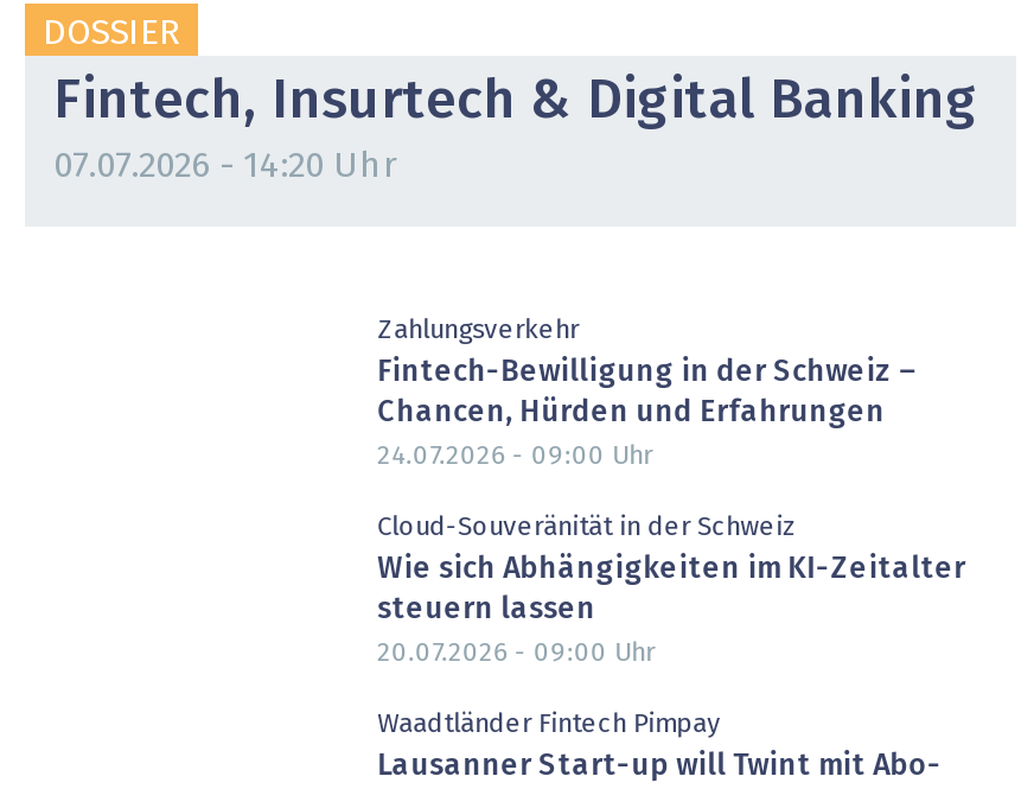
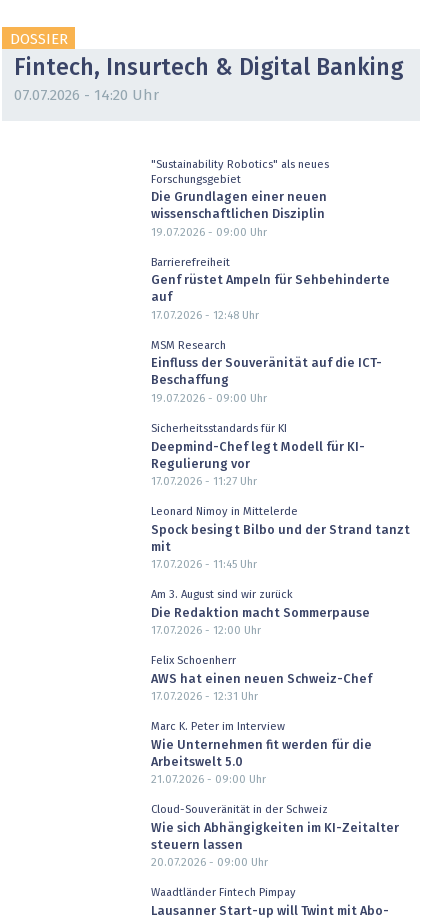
[377,317,918,468] Zahlungsverkehr | Fintech-Bewilligung in der Schweiz – | Chancen, Hürden und Erfahrungen | 24.07.2026 - 09:00 Uhr -> [151,159,410,785] "Sustainability Robotics" als neues | Forschungsgebiet | Die Grundlagen einer neuen | wissenschaftlichen Disziplin | 19.07.2026 - 09:00 Uhr | Barrierefreiheit | Genf rüstet Ampeln für Sehbehinderte | auf | 17.07.2026 - 12:48 Uhr | MSM Research | Einfluss der Souveränität auf die ICT- | Beschaffung | 19.07.2026 - 09:00 Uhr | Sicherheitsstandards für KI | Deepmind-Chef legt Modell für KI- | Regulierung vor | 17.07.2026 - 11:27 Uhr | Leonard Nimoy in Mittelerde | Spock besingt Bilbo und der Strand tanzt | mit | 17.07.2026 - 11:45 Uhr | Am 3. August sind wir zurück | Die Redaktion macht Sommerpause | 17.07.2026 - 12:00 Uhr | Felix Schoenherr | AWS hat einen neuen Schweiz-Chef | 17.07.2026 - 12:31 Uhr | Marc K. Peter im Interview | Wie Unternehmen fit werden für die | Arbeitswelt 5.0 | 21.07.2026 - 09:00 Uhr

